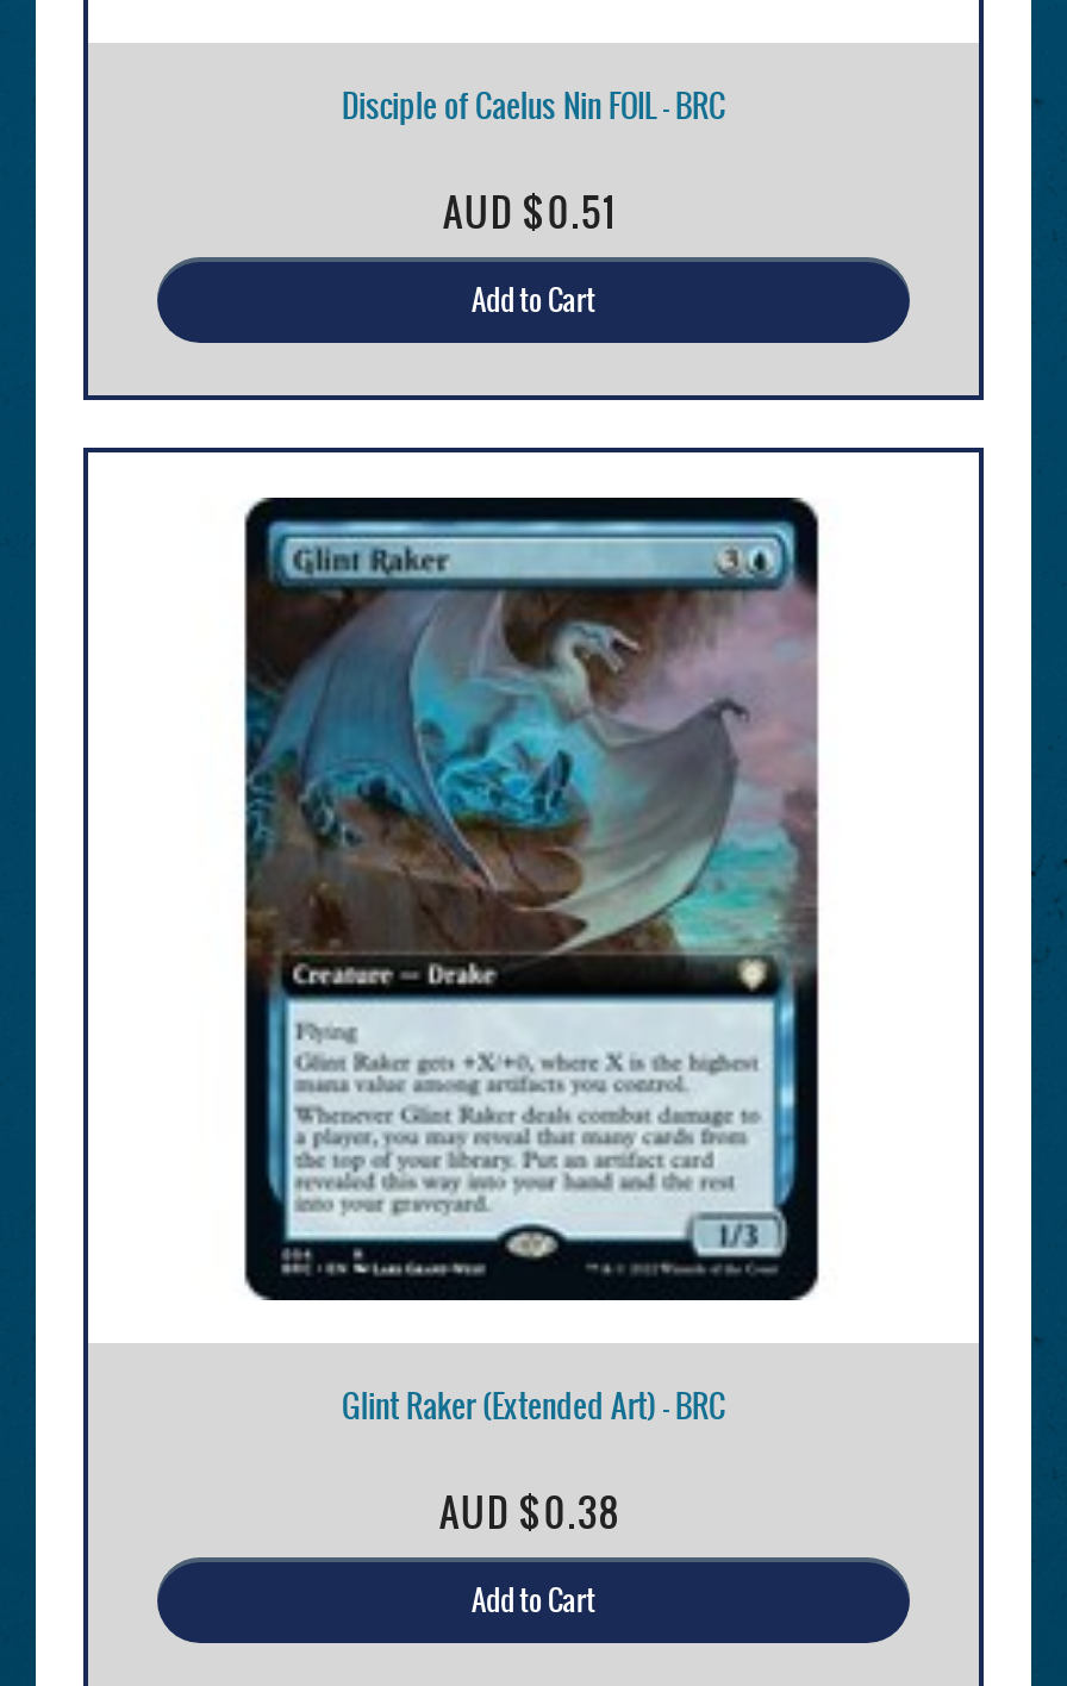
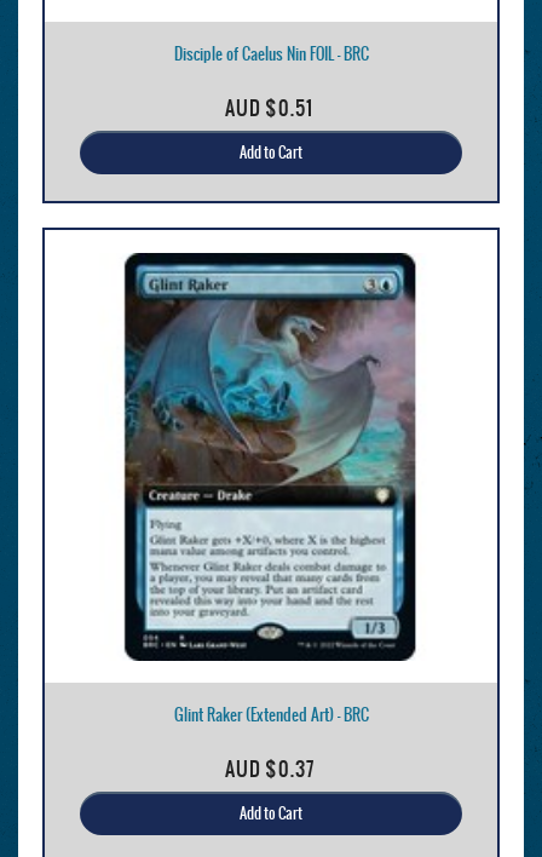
[439,1484,620,1541] AUD $0.38 -> [224,754,314,783] AUD $0.37

